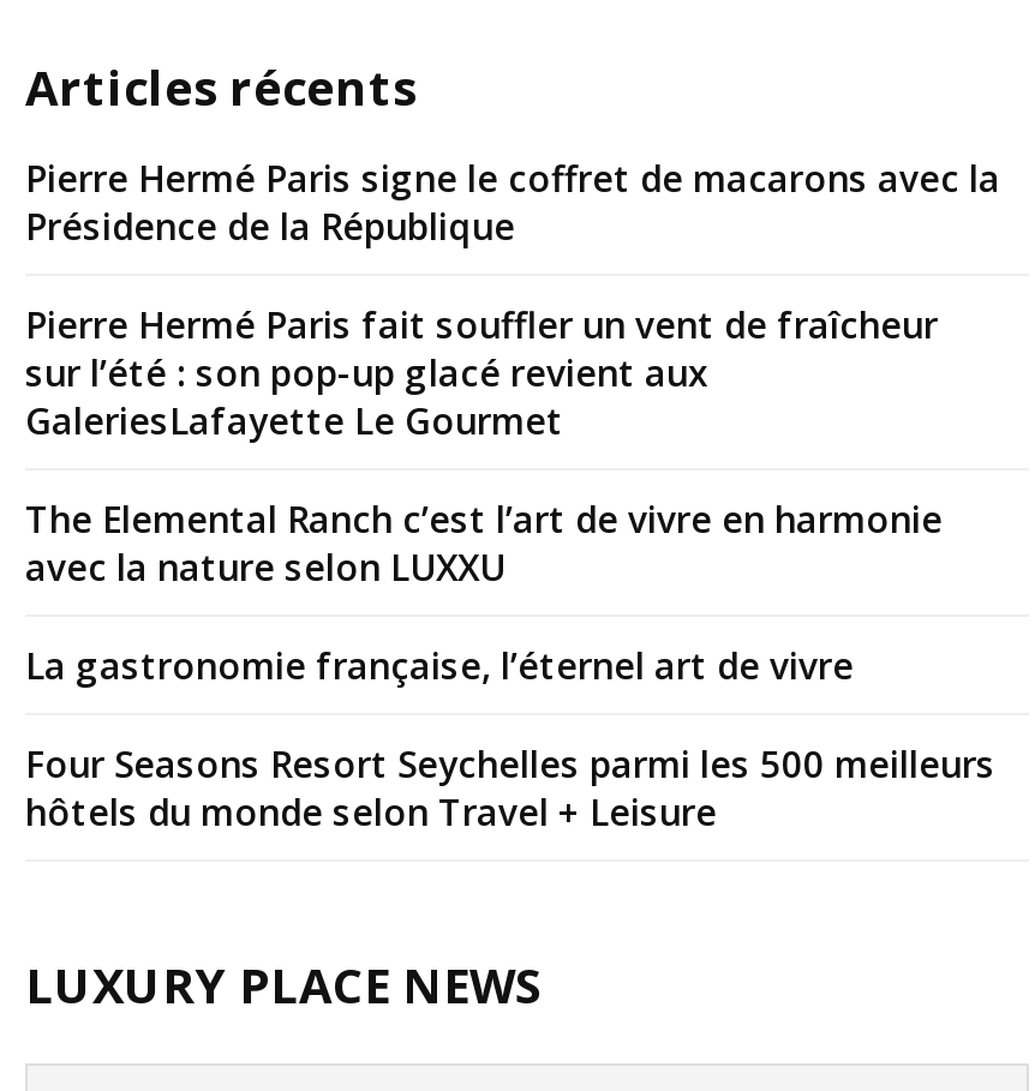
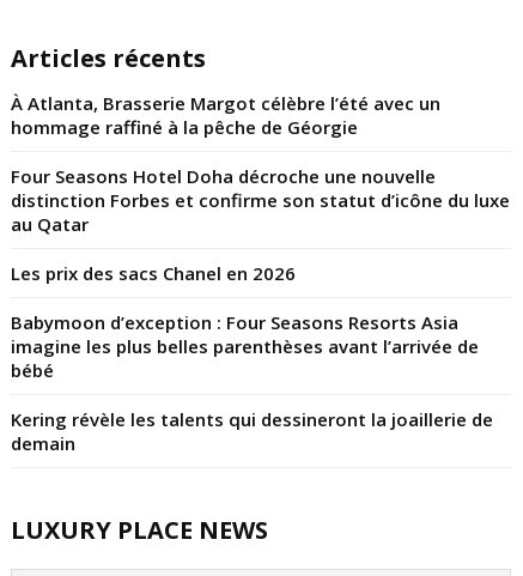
[25,154,1000,250] Pierre Hermé Paris signe le coffret de macarons avec la | Présidence de la République -> [11,91,440,139] À Atlanta, Brasserie Margot célèbre l’été avec un | hommage raffiné à la pêche de Géorgie
[25,300,938,444] Pierre Hermé Paris fait souffler un vent de fraîcheur | sur l’été : son pop-up glacé revient aux | GaleriesLafayette Le Gourmet -> [11,164,510,236] Four Seasons Hotel Doha décroche une nouvelle | distinction Forbes et confirme son statut d’icône du luxe | au Qatar
[25,494,943,591] The Elemental Ranch c’est l’art de vivre en harmonie | avec la nature selon LUXXU -> [11,261,296,285] Les prix des sacs Chanel en 2026
[25,641,863,689] La gastronomie française, l’éternel art de vivre -> [11,310,479,382] Babymoon d’exception : Four Seasons Resorts Asia | imagine les plus belles parenthèses avant l’arrivée de | bébé
[25,739,995,835] Four Seasons Resort Seychelles parmi les 500 meilleurs | hôtels du monde selon Travel + Leisure -> [11,407,493,455] Kering révèle les talents qui dessineront la joaillerie de | demain

